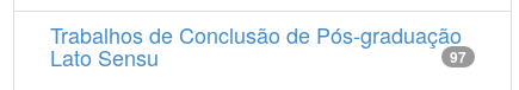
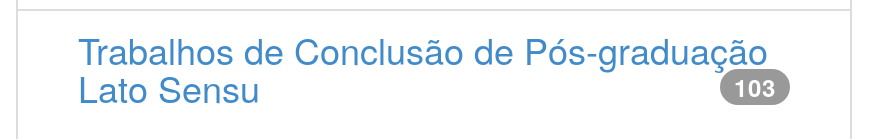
[450,46,467,67] 97 -> [734,69,776,105] 103

